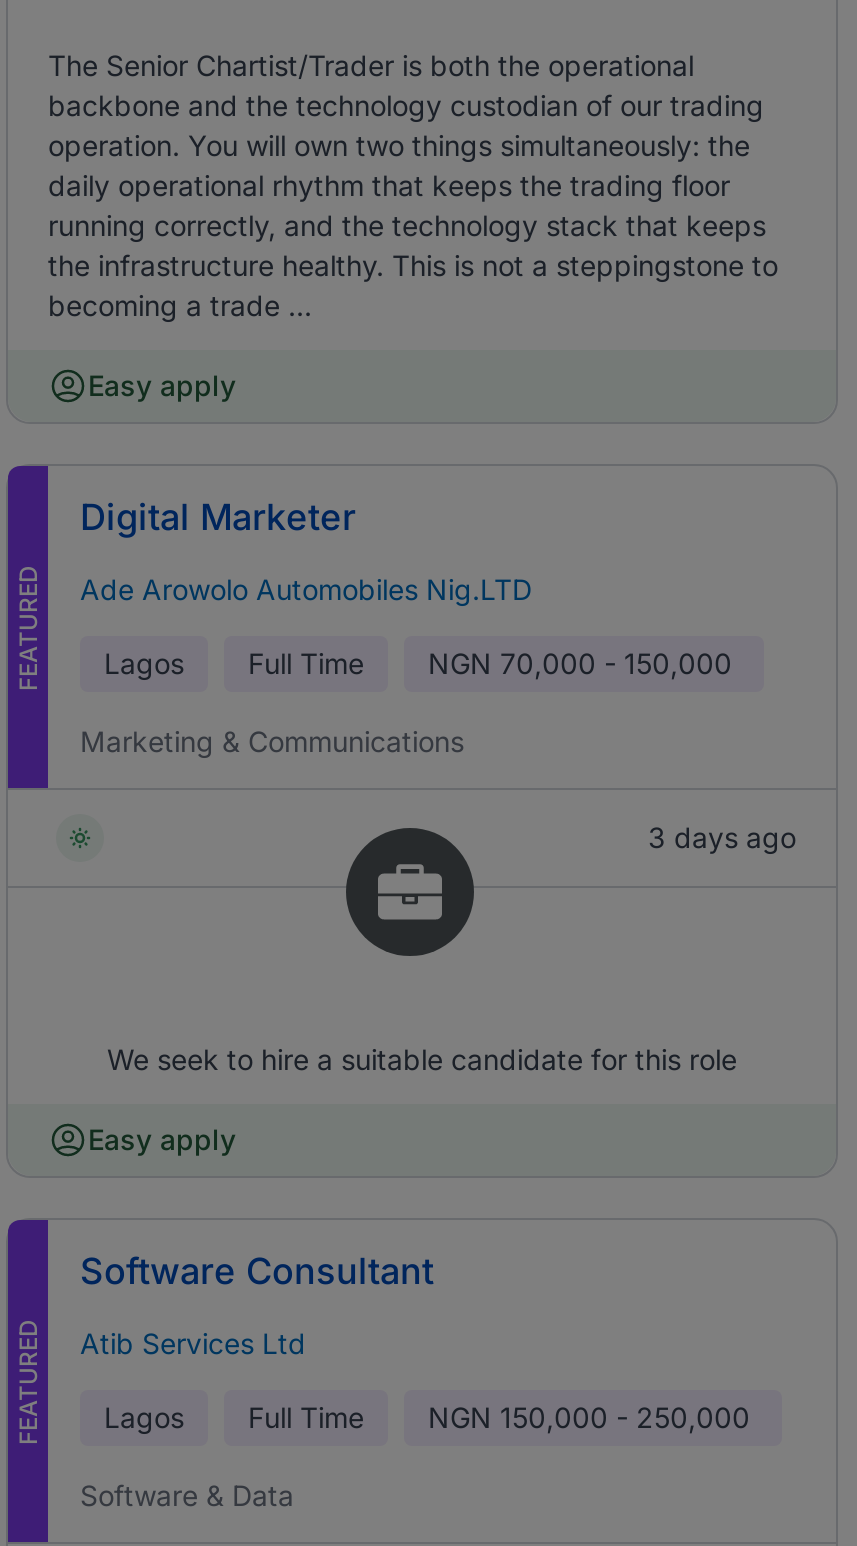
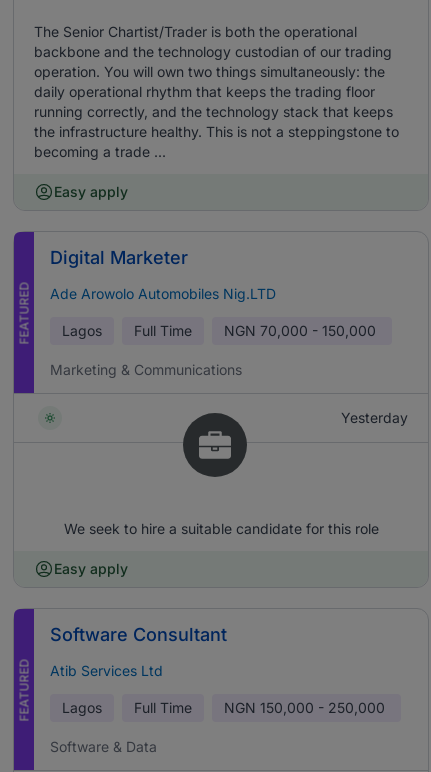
[648,820,796,854] 3 days ago -> [341,409,408,426] Yesterday

